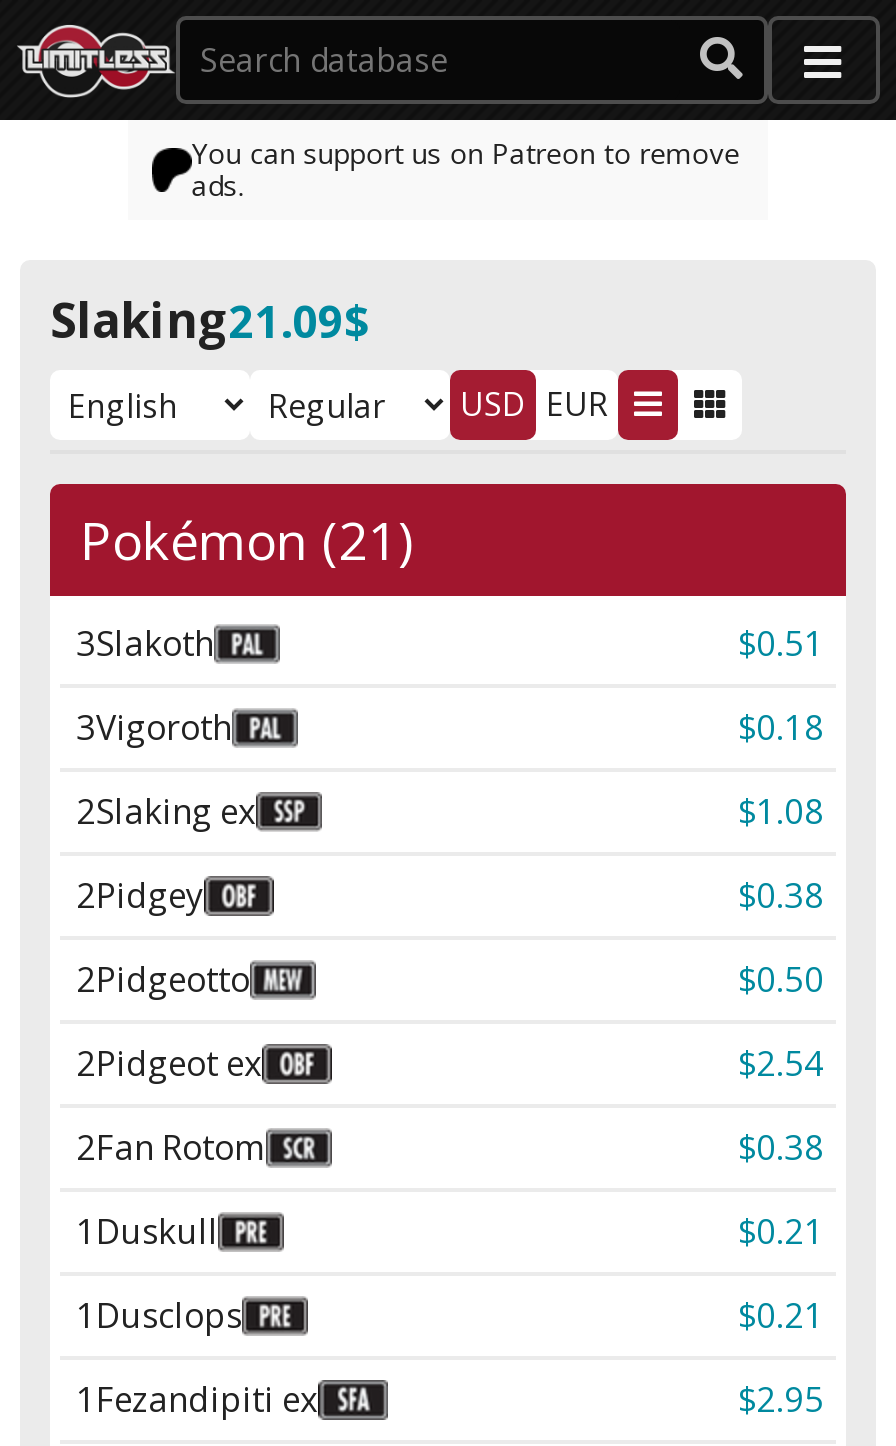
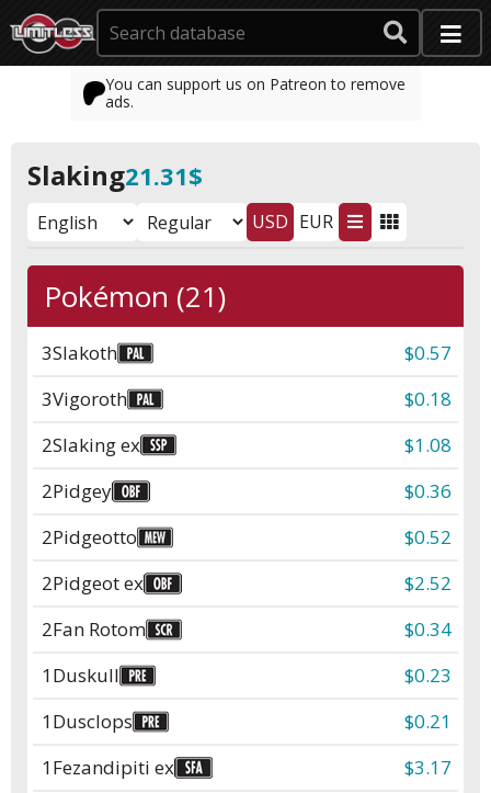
[50,286,370,352] Slaking21.09$ -> [27,157,203,193] Slaking21.31$
[738,620,824,666] $0.51 -> [404,340,452,365] $0.57
[738,872,824,918] $0.38 -> [404,478,452,503] $0.36
[738,956,824,1002] $0.50 -> [404,524,452,550] $0.52
[738,1040,824,1086] $2.54 -> [404,570,452,596] $2.52
[738,1124,824,1170] $0.38 -> [404,616,452,642] $0.34
[738,1208,824,1254] $0.21 -> [404,662,452,688] $0.23
[738,1376,824,1422] $2.95 -> [404,755,452,780] $3.17

